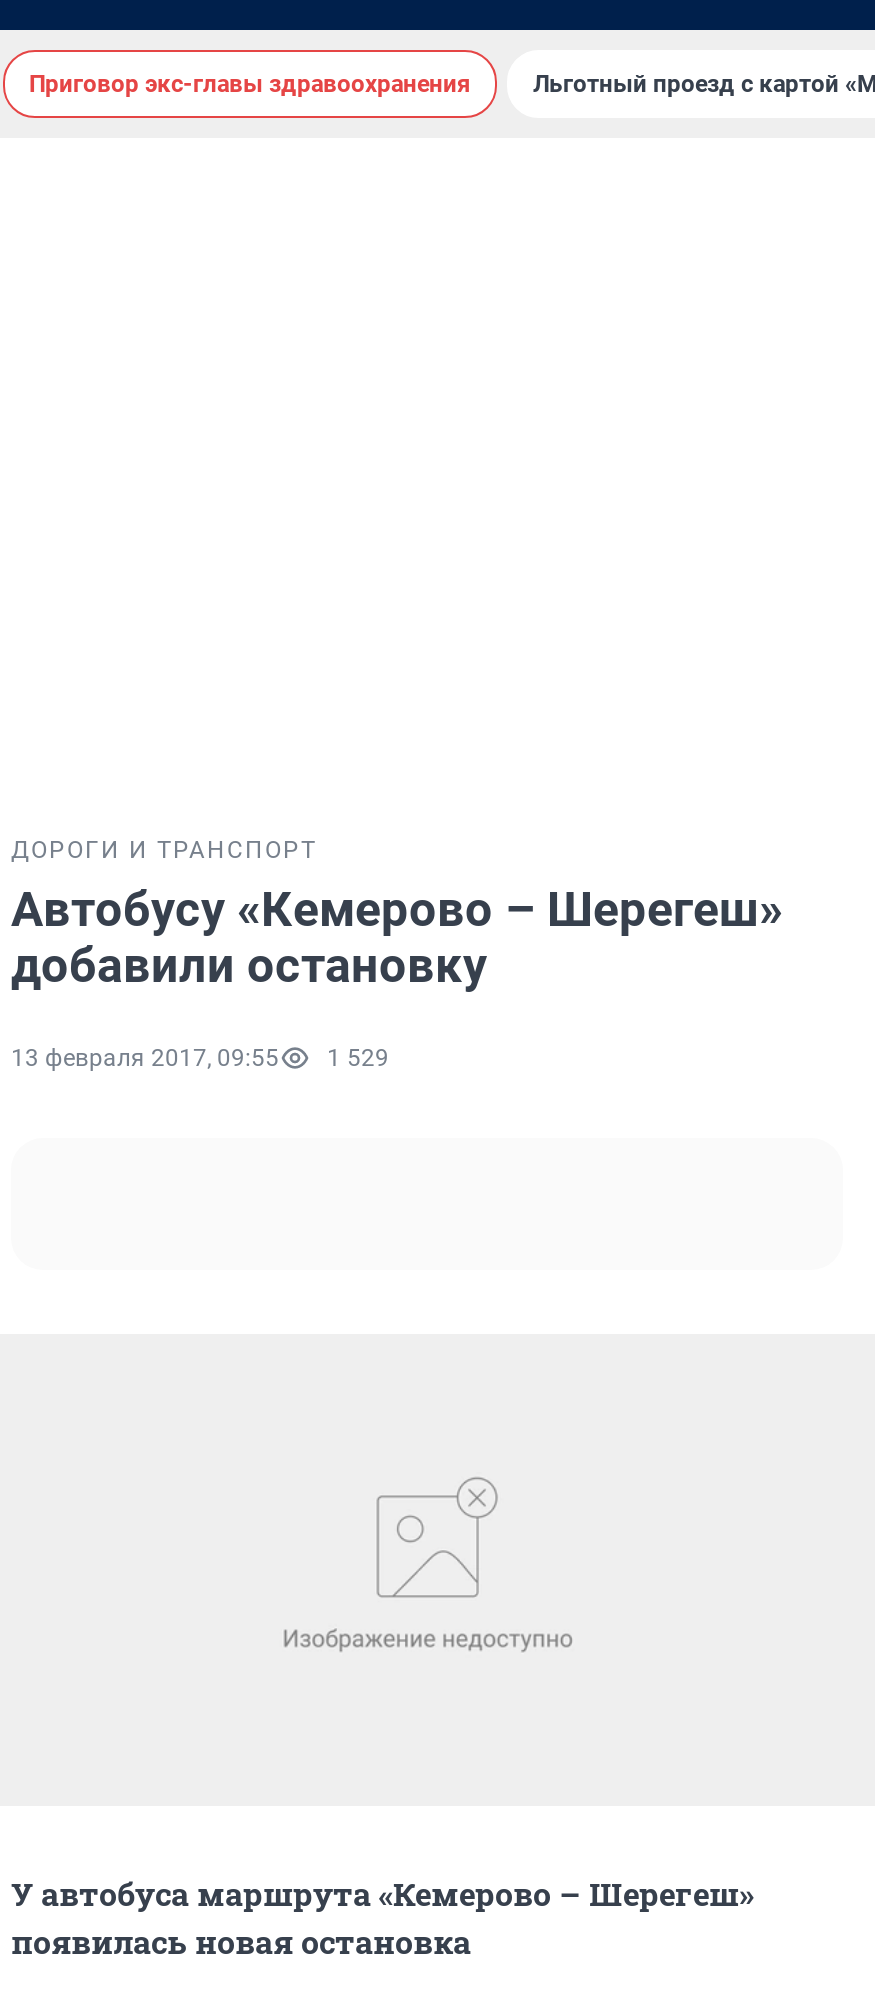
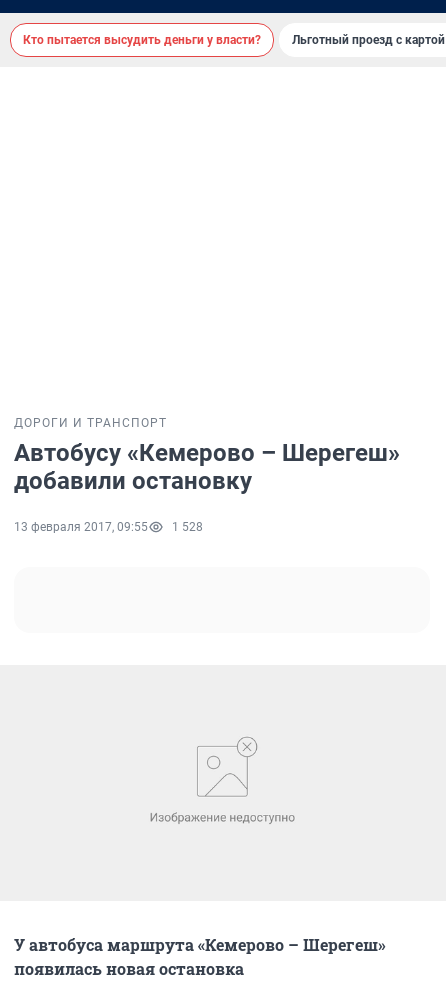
[29,70,471,98] Приговор экс-главы здравоохранения -> [23,33,261,47] Кто пытается высудить деньги у власти?
[11,1044,389,1072] 13 февраля 2017, 09:55 1 529 -> [14,520,203,534] 13 февраля 2017, 09:55 1 528

